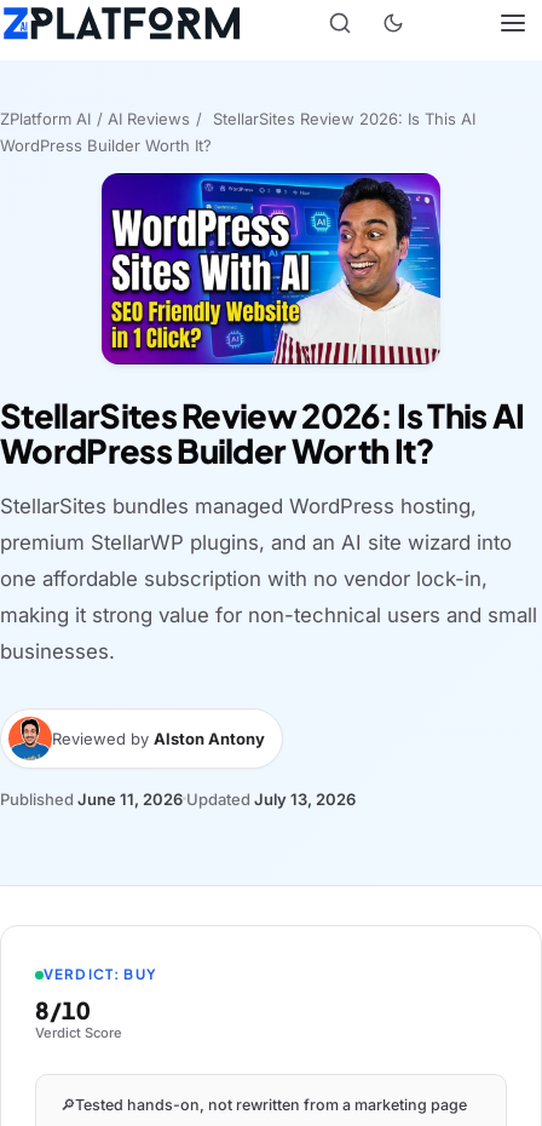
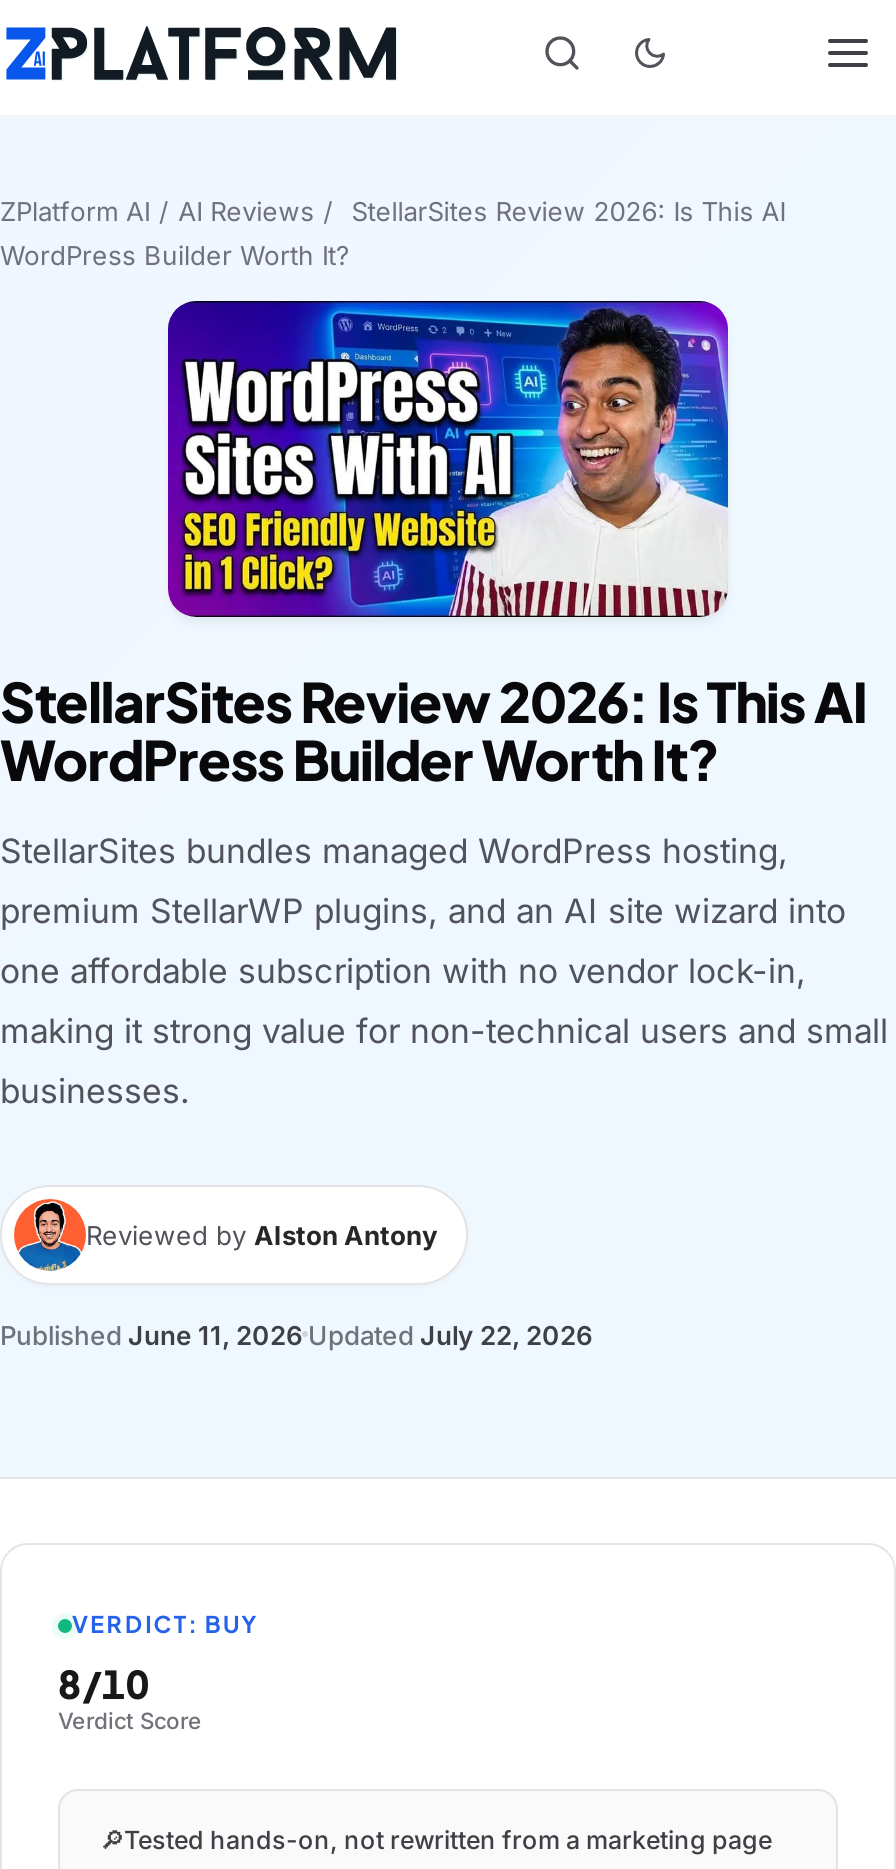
[0,789,356,809] Published June 11, 2026 Updated July 13, 2026 -> [0,1319,592,1351] Published June 11, 2026 Updated July 22, 2026

